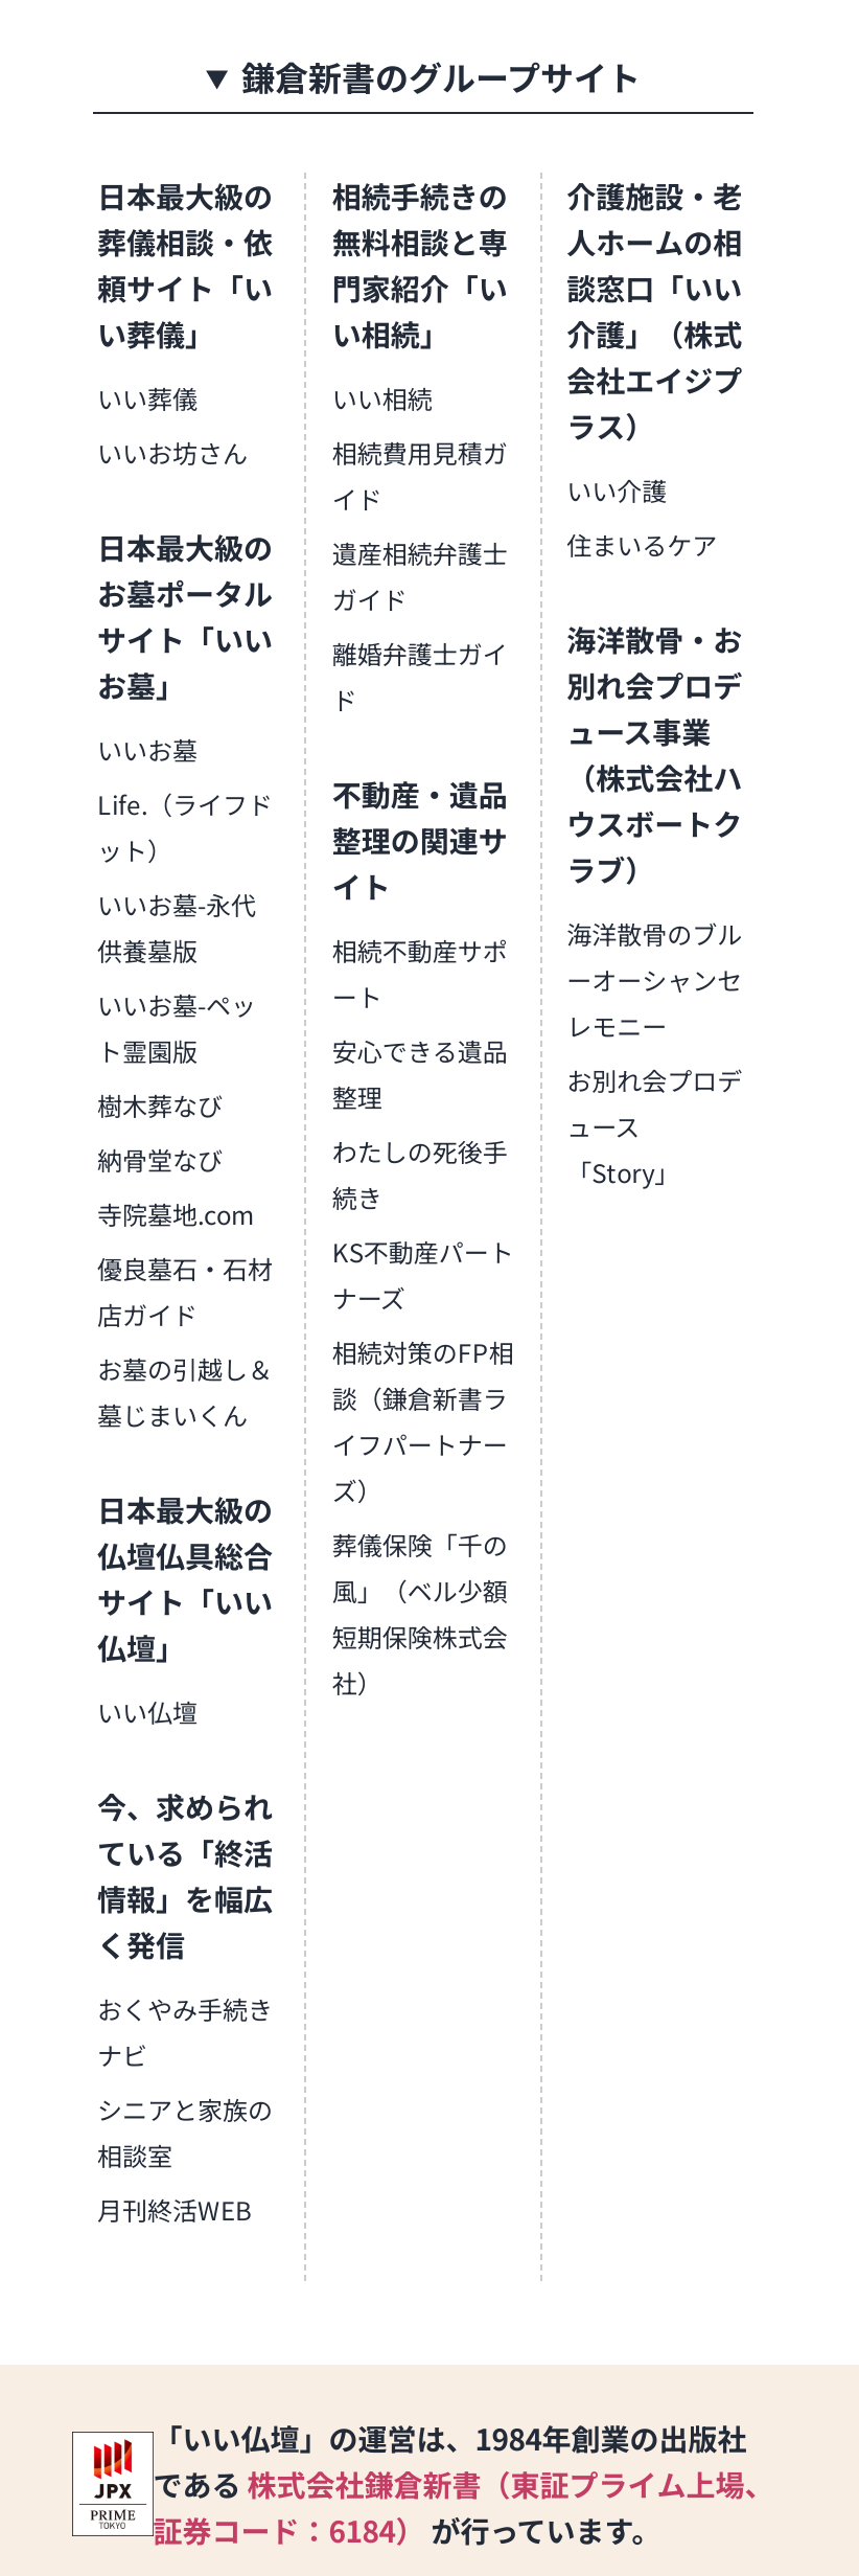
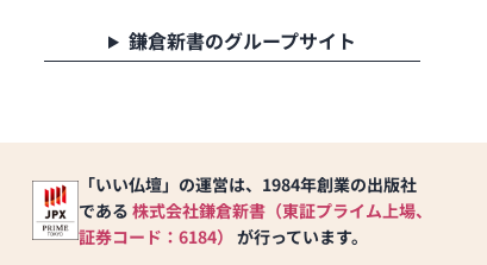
[97,175,273,2227] 日本最大級の | 葬儀相談・依 | 頼サイト「い | い葬儀」 | いい葬儀 | いいお坊さん | 日本最大級の | お墓ポータル | サイト「いい | お墓」 | いいお墓 | Life.（ライフド | ット） | いいお墓-永代 | 供養墓版 | いいお墓-ペッ | ト霊園版 | 樹木葬なび | 納骨堂なび | 寺院墓地.com | 優良墓石・石材 | 店ガイド | お墓の引越し＆ | 墓じまいくん | 日本最大級の | 仏壇仏具総合 | サイト「いい | 仏壇」 | いい仏壇 | 今、求められ | ている「終活 | 情報」を幅広 | く発信 | おくやみ手続き | ナビ | シニアと家族の | 相談室 | 月刊終活WEB -> none
[332,175,514,1700] 相続手続きの | 無料相談と専 | 門家紹介「い | い相続」 | いい相続 | 相続費用見積ガ | イド | 遺産相続弁護士 | ガイド | 離婚弁護士ガイ | ド | 不動産・遺品 | 整理の関連サ | イト | 相続不動産サポ | ート | 安心できる遺品 | 整理 | わたしの死後手 | 続き | KS不動産パート | ナーズ | 相続対策のFP相 | 談（鎌倉新書ラ | イフパートナー | ズ） | 葬儀保険「千の | 風」（ベル少額 | 短期保険株式会 | 社） -> none
[567,175,742,1189] 介護施設・老 | 人ホームの相 | 談窓口「いい | 介護」（株式 | 会社エイジプ | ラス） | いい介護 | 住まいるケア | 海洋散骨・お | 別れ会プロデ | ュース事業 | （株式会社ハ | ウスボートク | ラブ） | 海洋散骨のブル | ーオーシャンセ | レモニー | お別れ会プロデ | ュース | 「Story」 -> none

